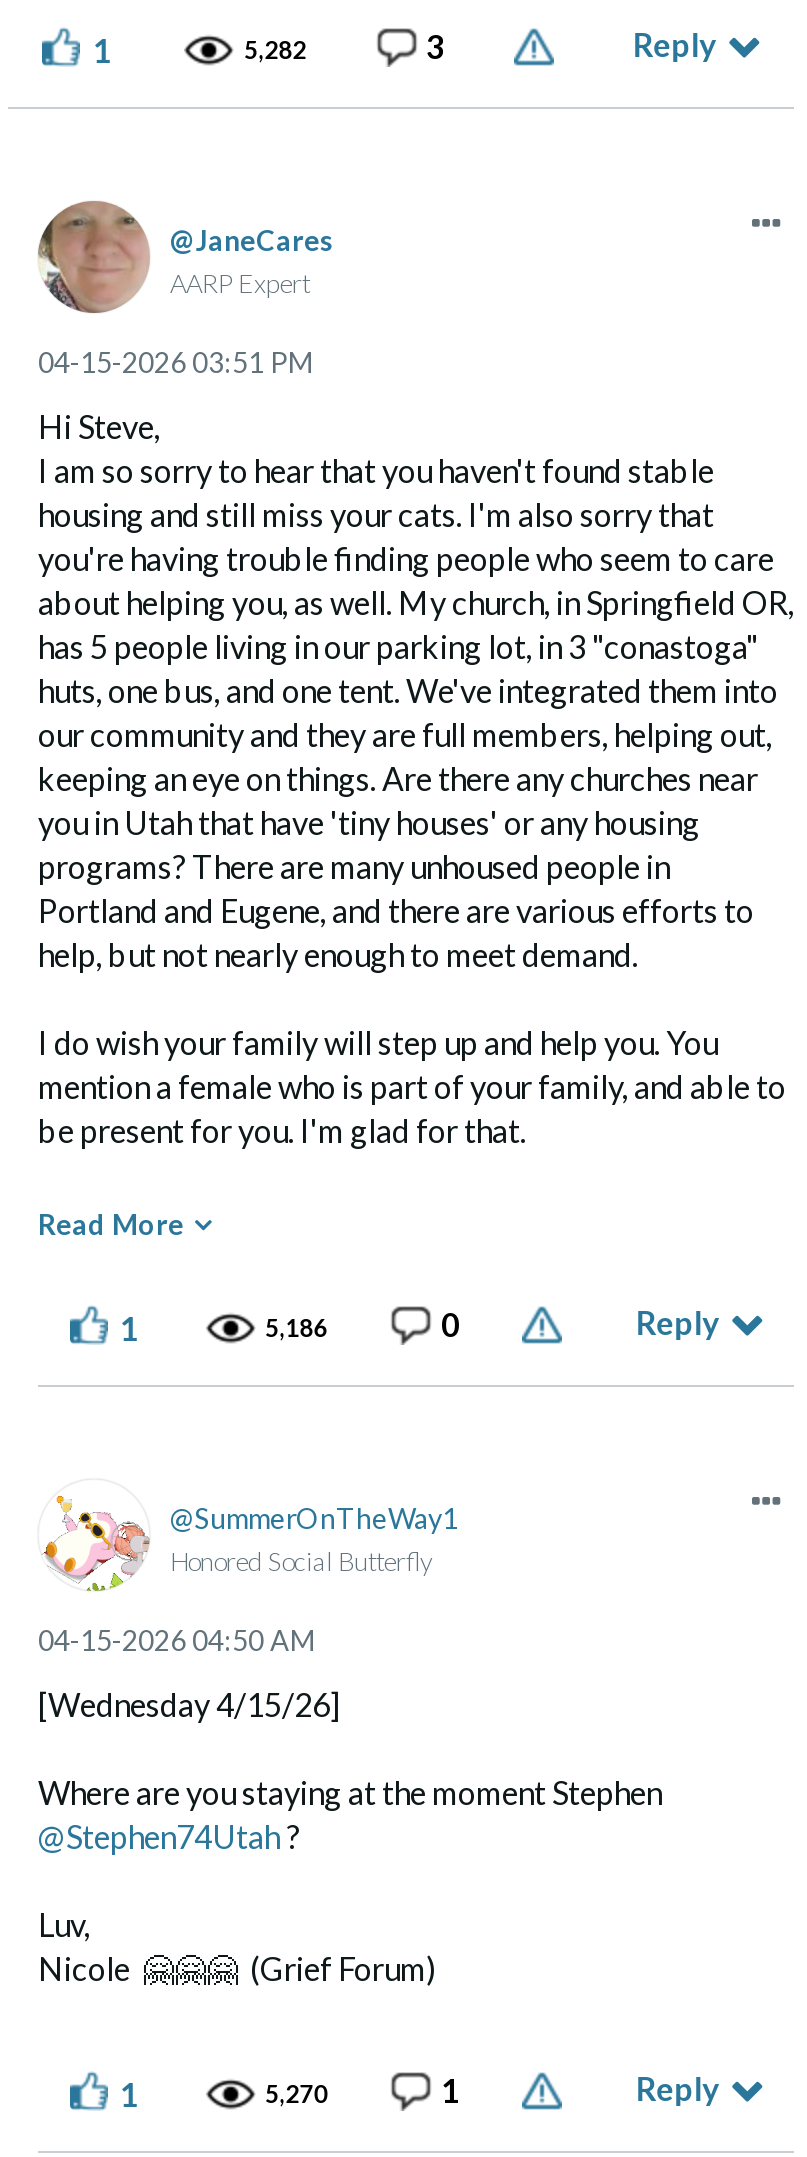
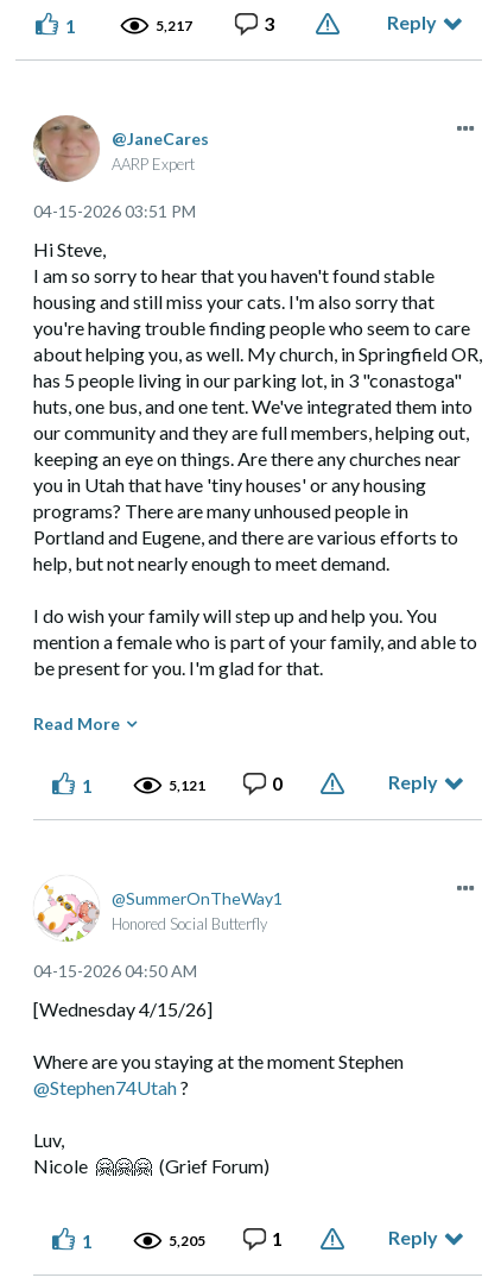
[244,34,306,64] 5,282 -> [156,16,193,34] 5,217
[265,1312,327,1342] 5,186 -> [168,776,205,794] 5,121
[265,2078,327,2108] 5,270 -> [168,1231,205,1249] 5,205

